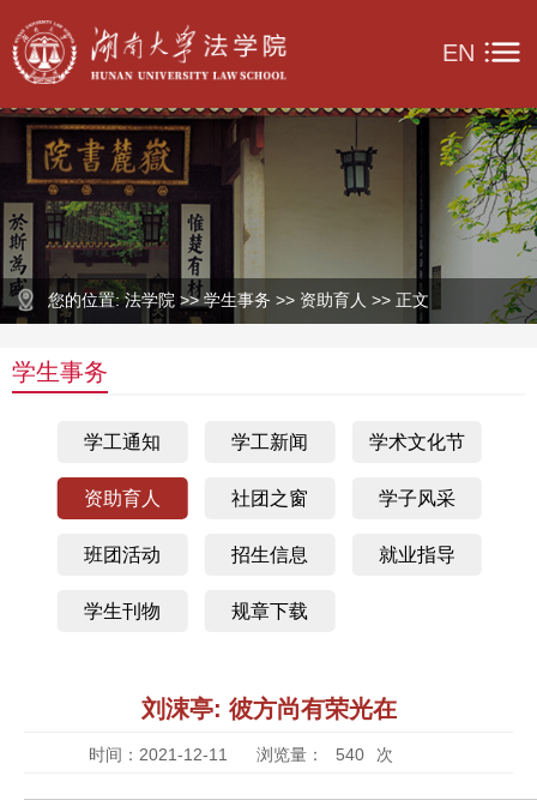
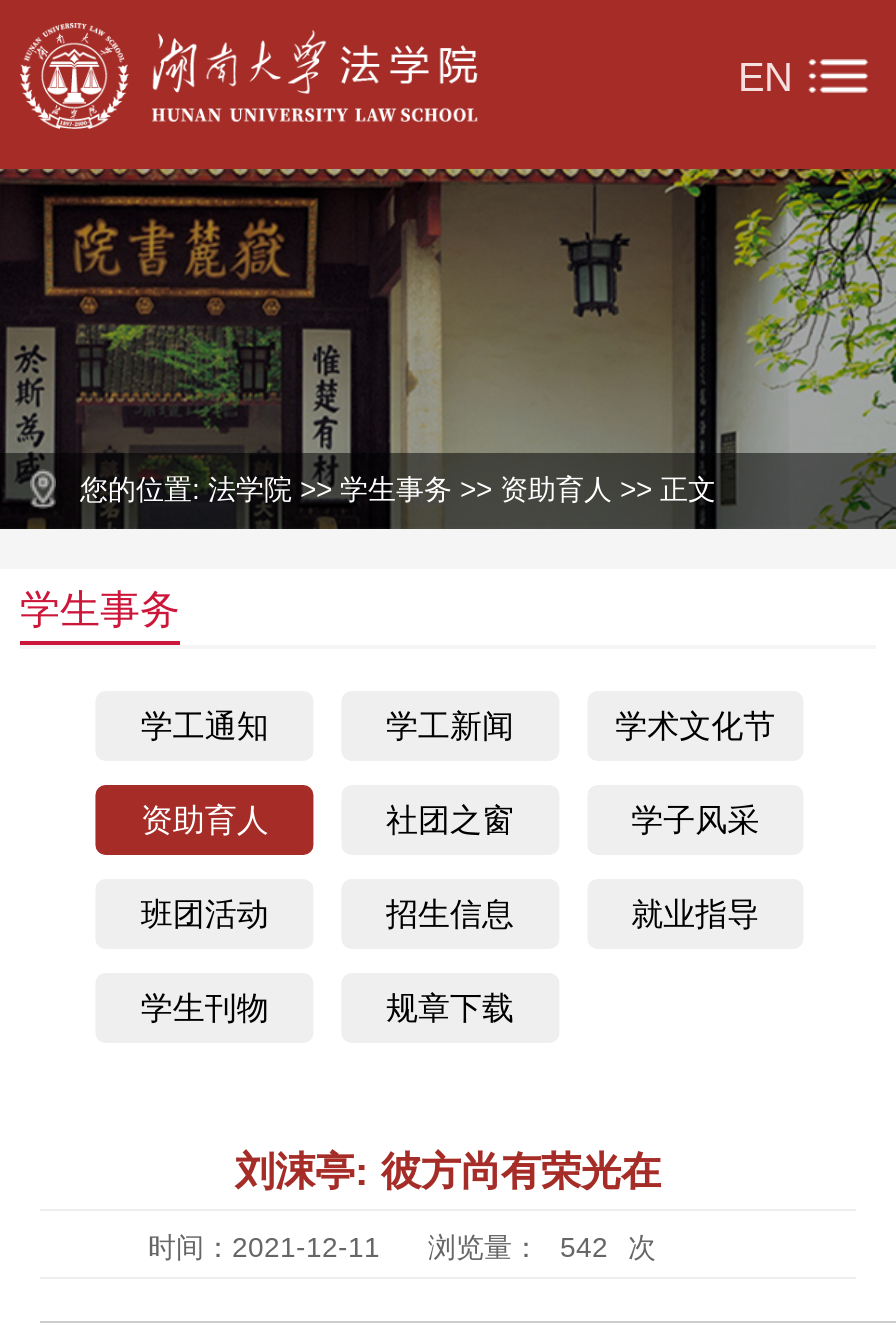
[89,745,393,764] 时间：2021-12-11 浏览量： 540 次 -> [148,1231,656,1263] 时间：2021-12-11 浏览量： 542 次

